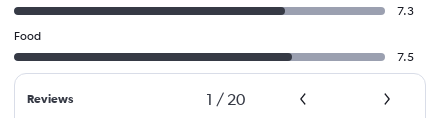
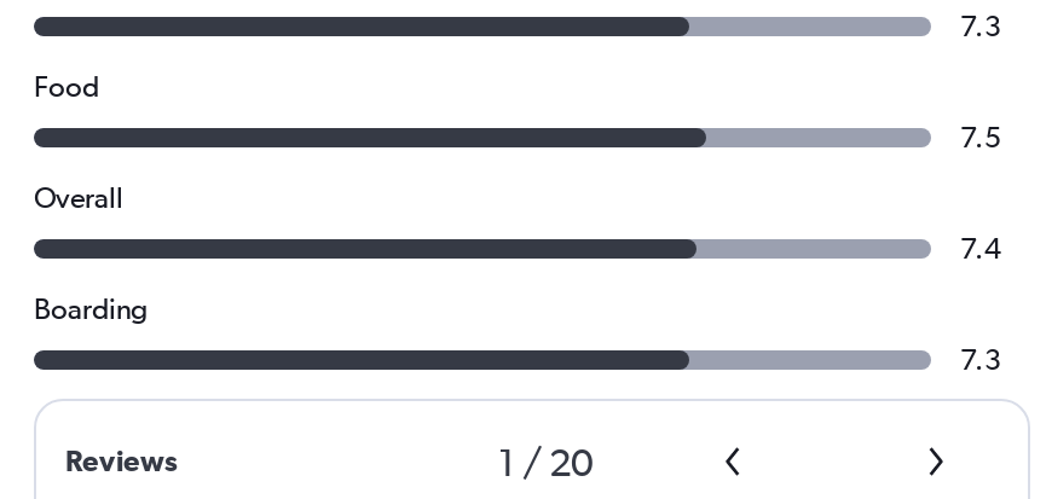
none -> [34,182,1001,377] Overall | 7.4 | Boarding | 7.3

